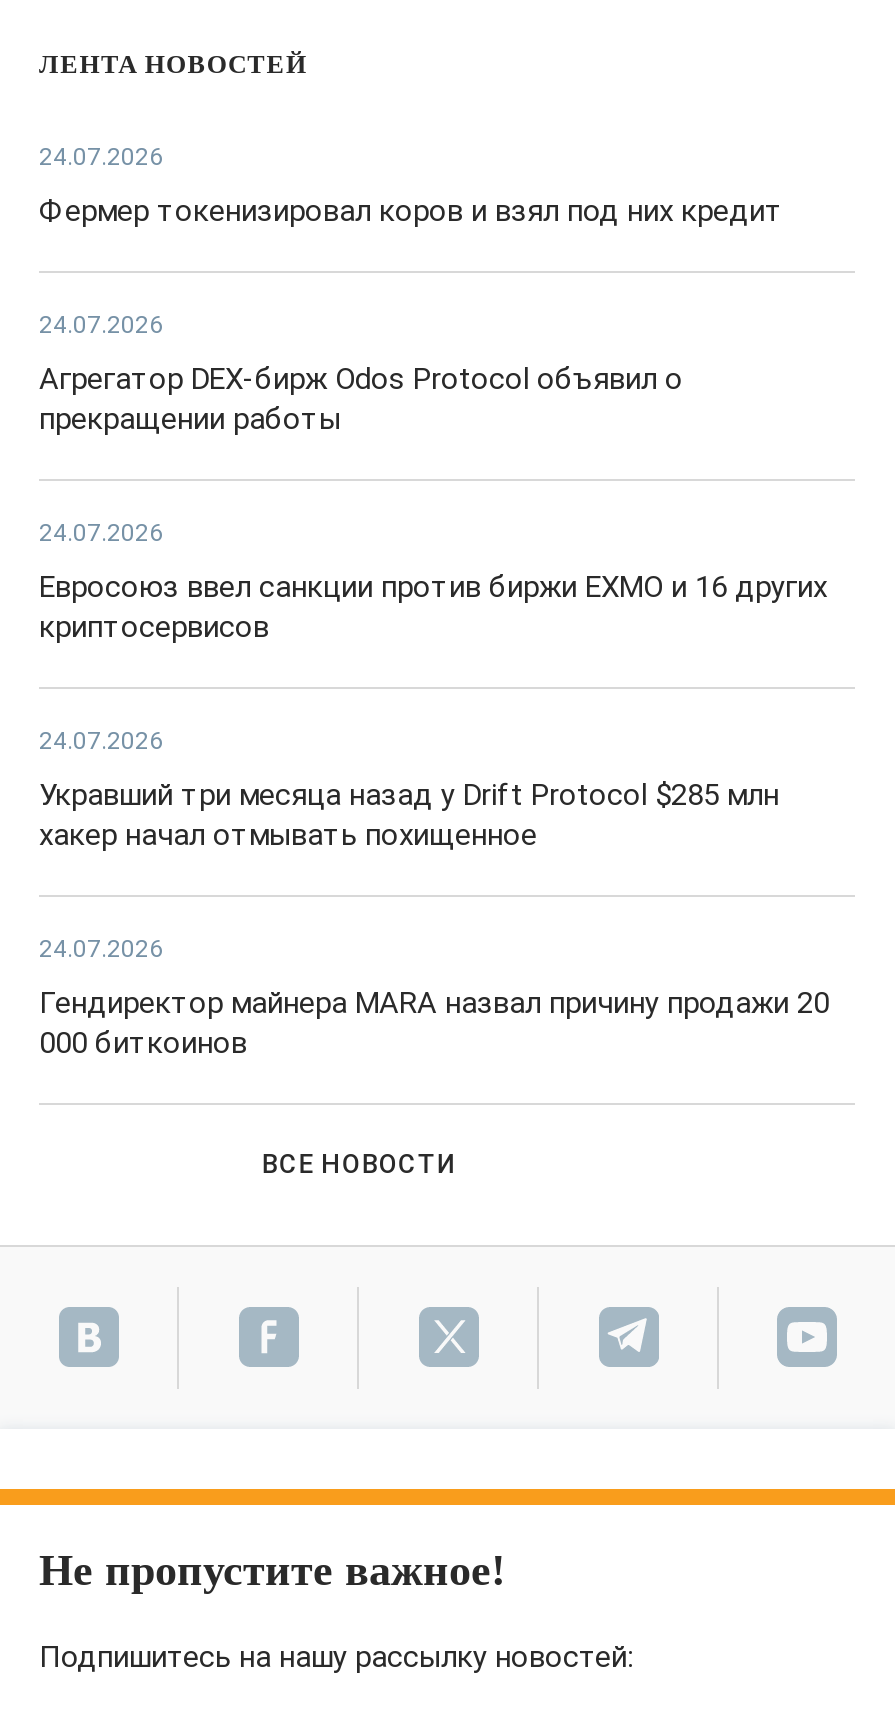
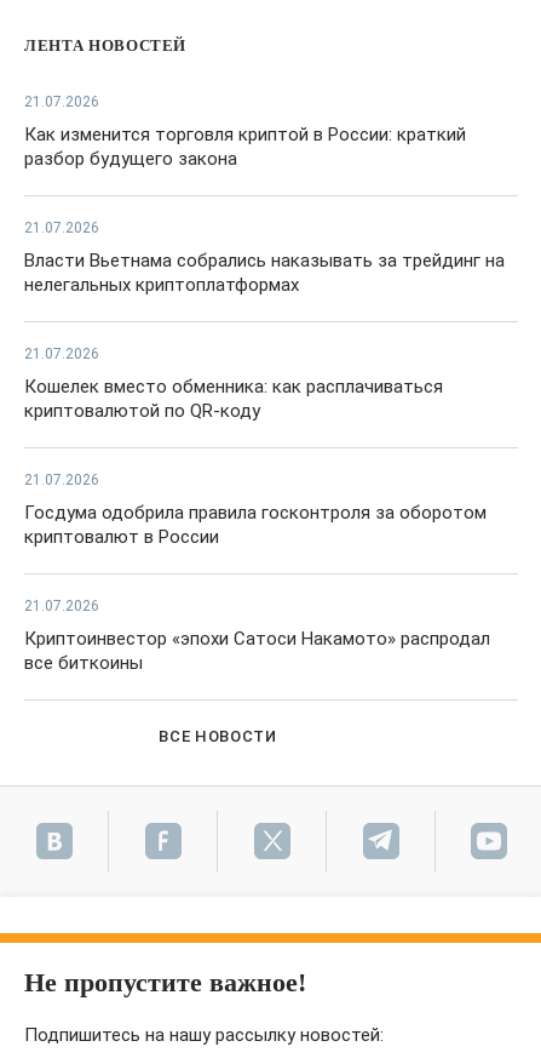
[39,144,163,172] 24.07.2026 -> [24,94,99,111] 21.07.2026
[39,194,783,230] Фермер токенизировал коров и взял под них кредит -> [24,124,466,170] Как изменится торговля криптой в России: краткий | разбор будущего закона
[39,312,163,340] 24.07.2026 -> [24,220,99,237] 21.07.2026
[39,362,683,438] Агрегатор DEX‑бирж Odos Protocol объявил о | прекращении работы -> [24,250,505,296] Власти Вьетнама собрались наказывать за трейдинг на | нелегальных криптоплатформах
[39,520,163,548] 24.07.2026 -> [24,346,99,363] 21.07.2026
[39,570,827,646] Евросоюз ввел санкции против биржи EXMO и 16 других | криптосервисов -> [24,376,443,422] Кошелек вместо обменника: как расплачиваться | криптовалютой по QR-коду
[39,728,163,756] 24.07.2026 -> [24,472,99,489] 21.07.2026
[39,778,779,854] Укравший три месяца назад у Drift Protocol $285 млн | хакер начал отмывать похищенное -> [24,502,487,548] Госдума одобрила правила госконтроля за оборотом | криптовалют в России
[39,936,163,964] 24.07.2026 -> [24,598,99,615] 21.07.2026
[39,986,829,1062] Гендиректор майнера MARA назвал причину продажи 20 | 000 биткоинов -> [24,628,490,674] Криптоинвестор «эпохи Сатоси Накамото» распродал | все биткоины

